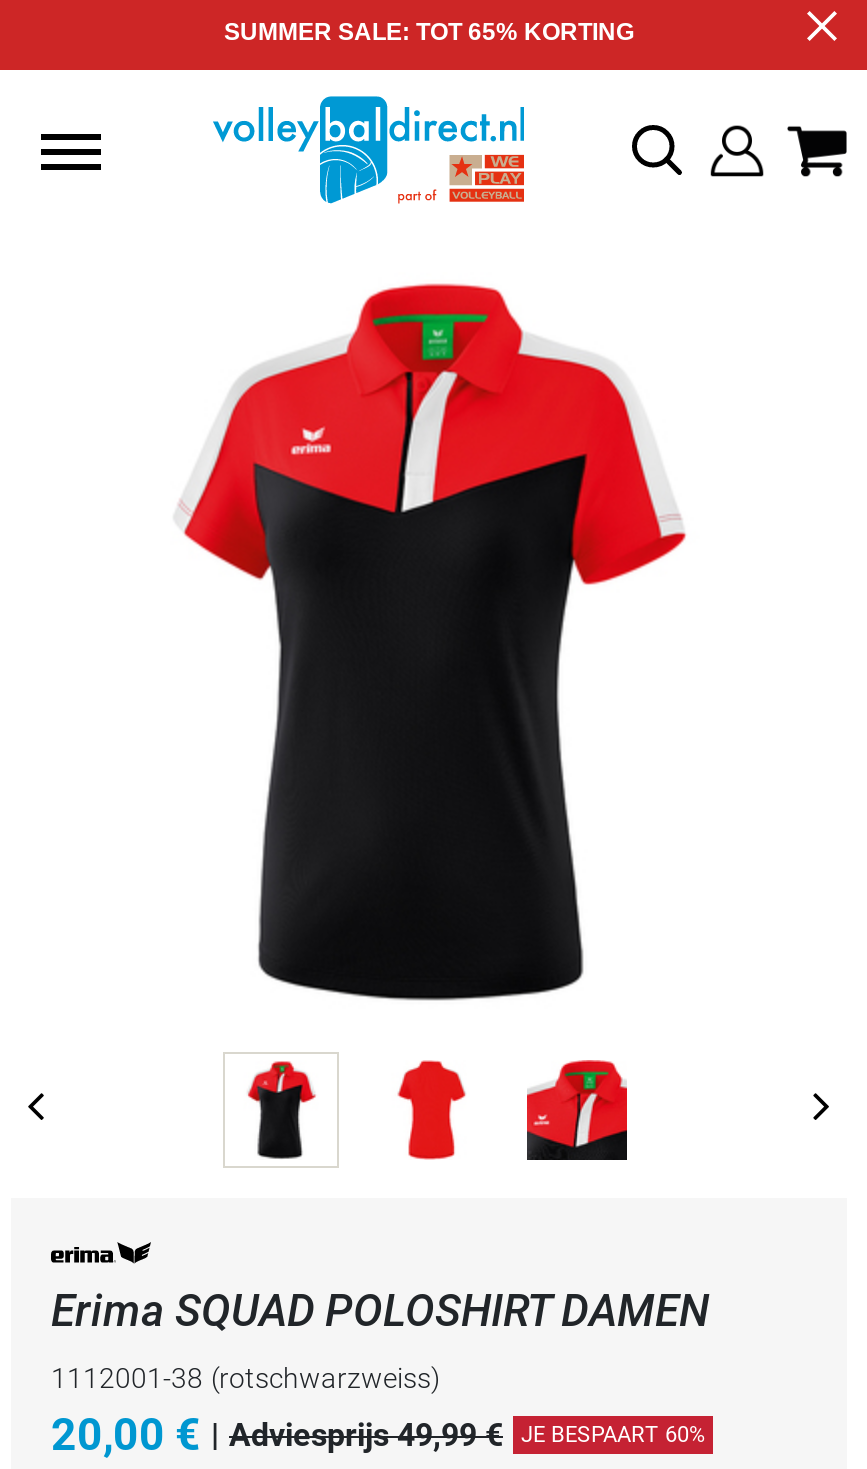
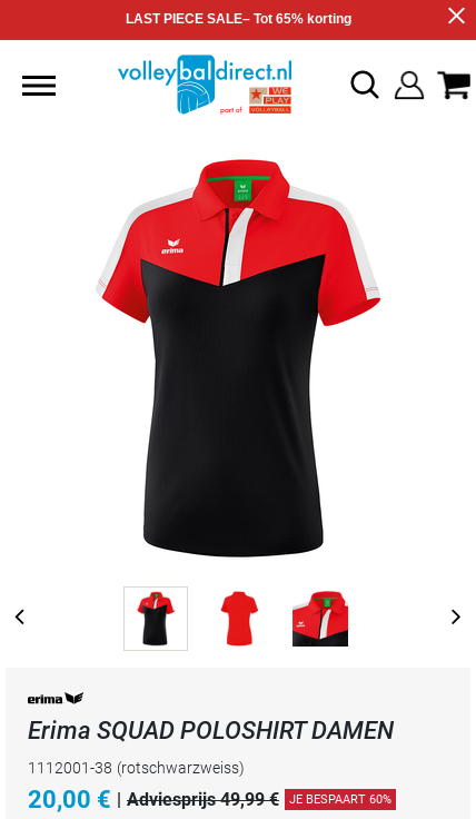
[224,18,634,46] SUMMER SALE: TOT 65% KORTING -> [125,11,351,27] LAST PIECE SALE– Tot 65% korting

